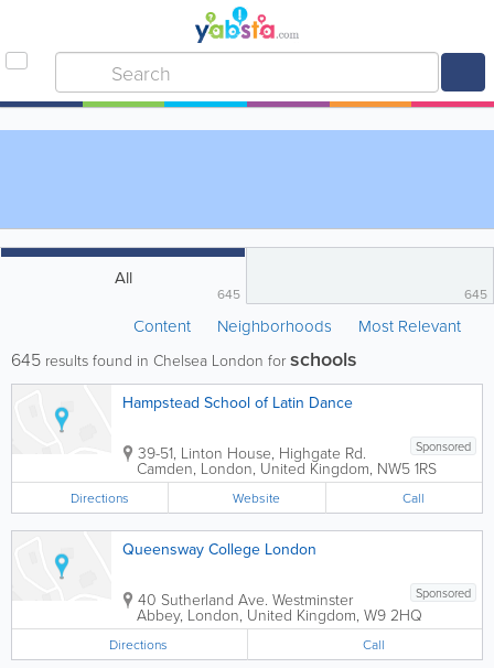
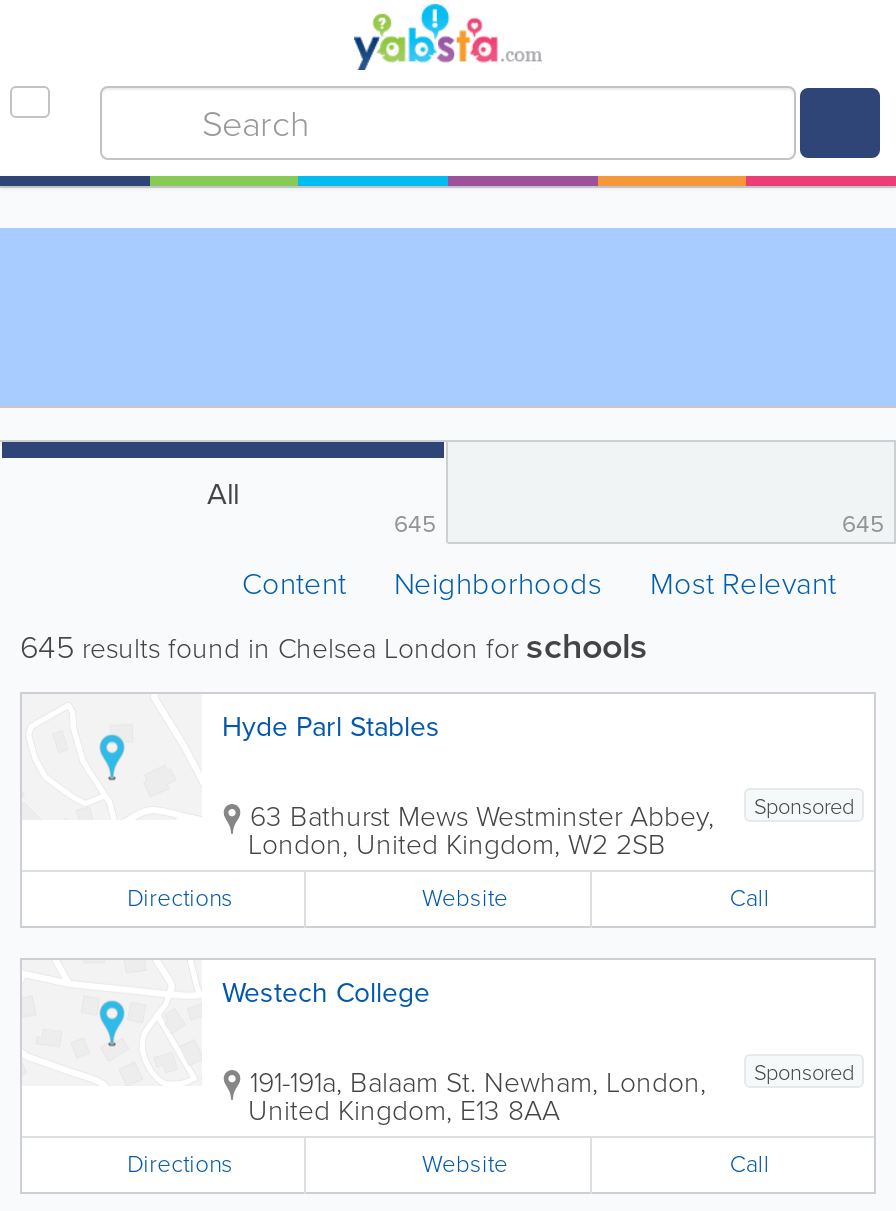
[122,391,353,413] Hampstead School of Latin Dance -> [222,706,440,748] Hyde Parl Stables
[137,442,437,478] 39-51, Linton House, Highgate Rd. | Camden,London,United Kingdom, NW5 1RS -> [248,796,714,866] 63 Bathurst Mews Westminster Abbey, | London,United Kingdom,W2 2SB
[122,538,316,560] Queensway College London -> [222,972,430,1014] Westech College
[137,589,422,625] 40 Sutherland Ave. Westminster | Abbey,London, United Kingdom, W9 2HQ -> [248,1062,706,1132] 191-191a, Balaam St. Newham, London, | United Kingdom,E13 8AA
none -> [422,1146,508,1182] Website

